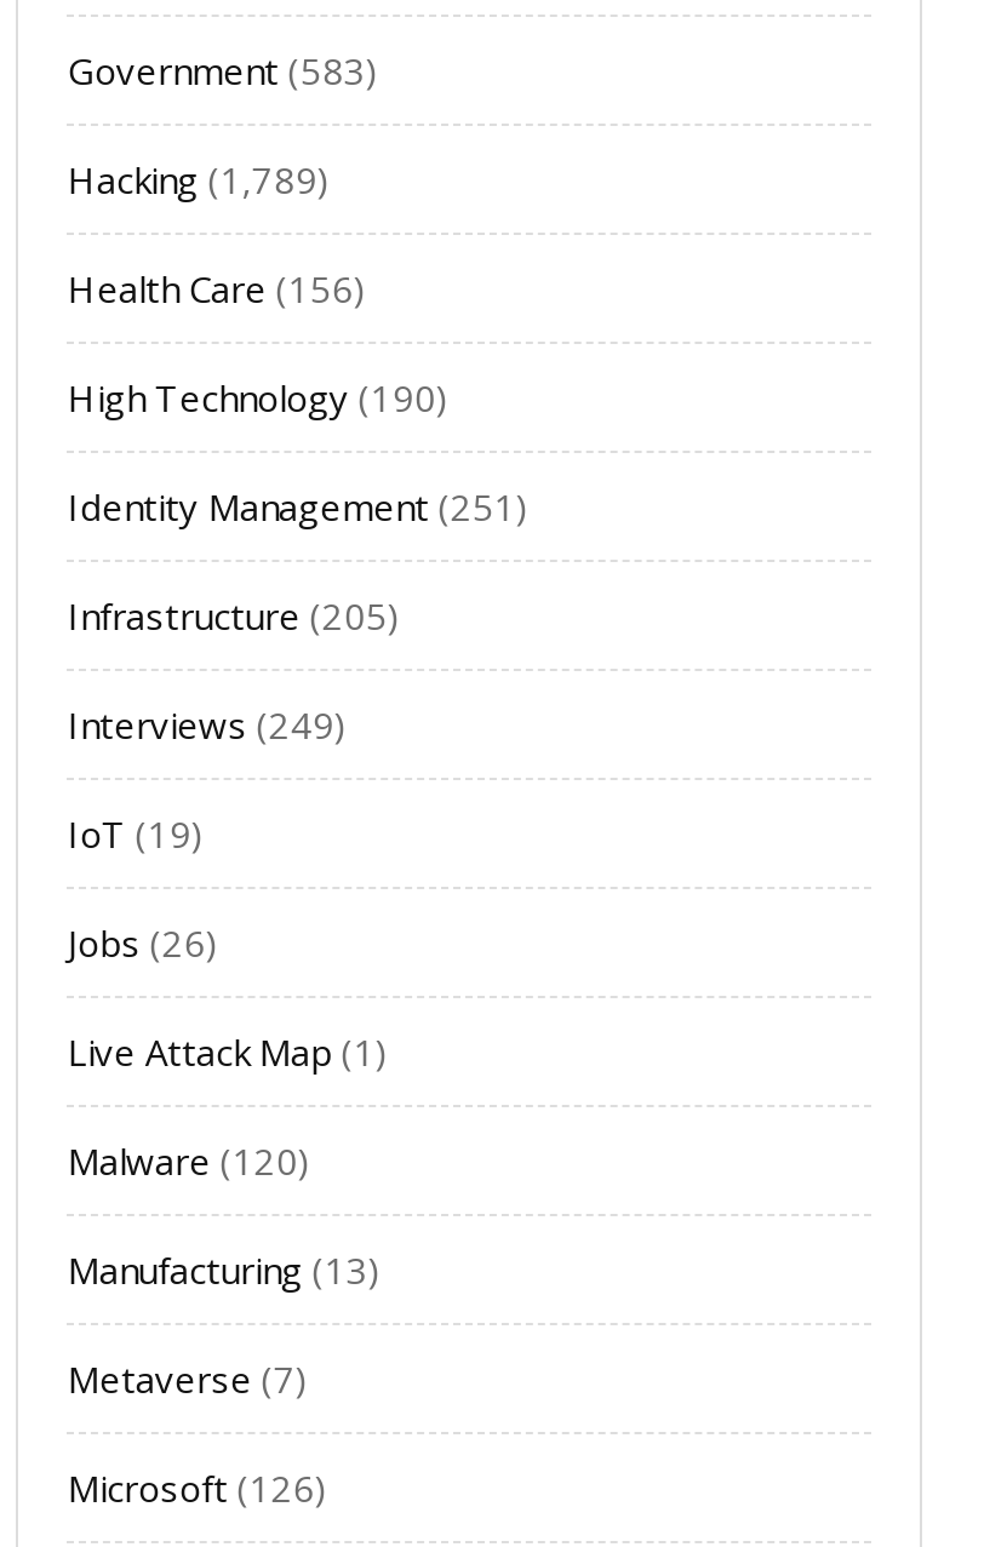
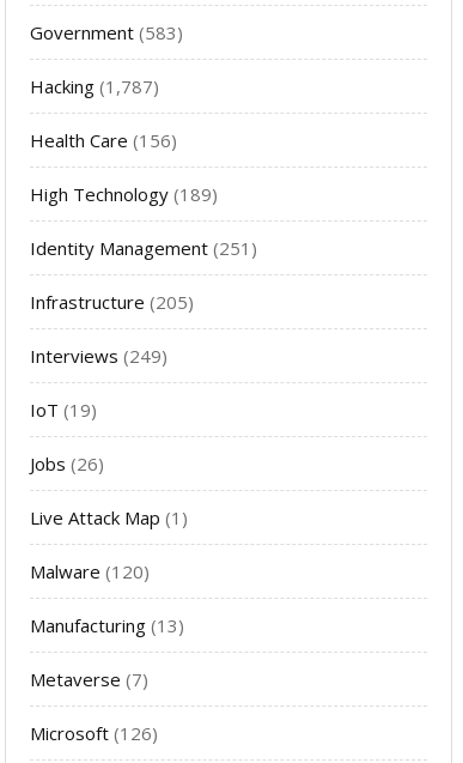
[68,154,329,203] Hacking (1,789) -> [30,74,160,98] Hacking (1,787)
[68,372,448,421] High Technology (190) -> [30,182,218,206] High Technology (189)

